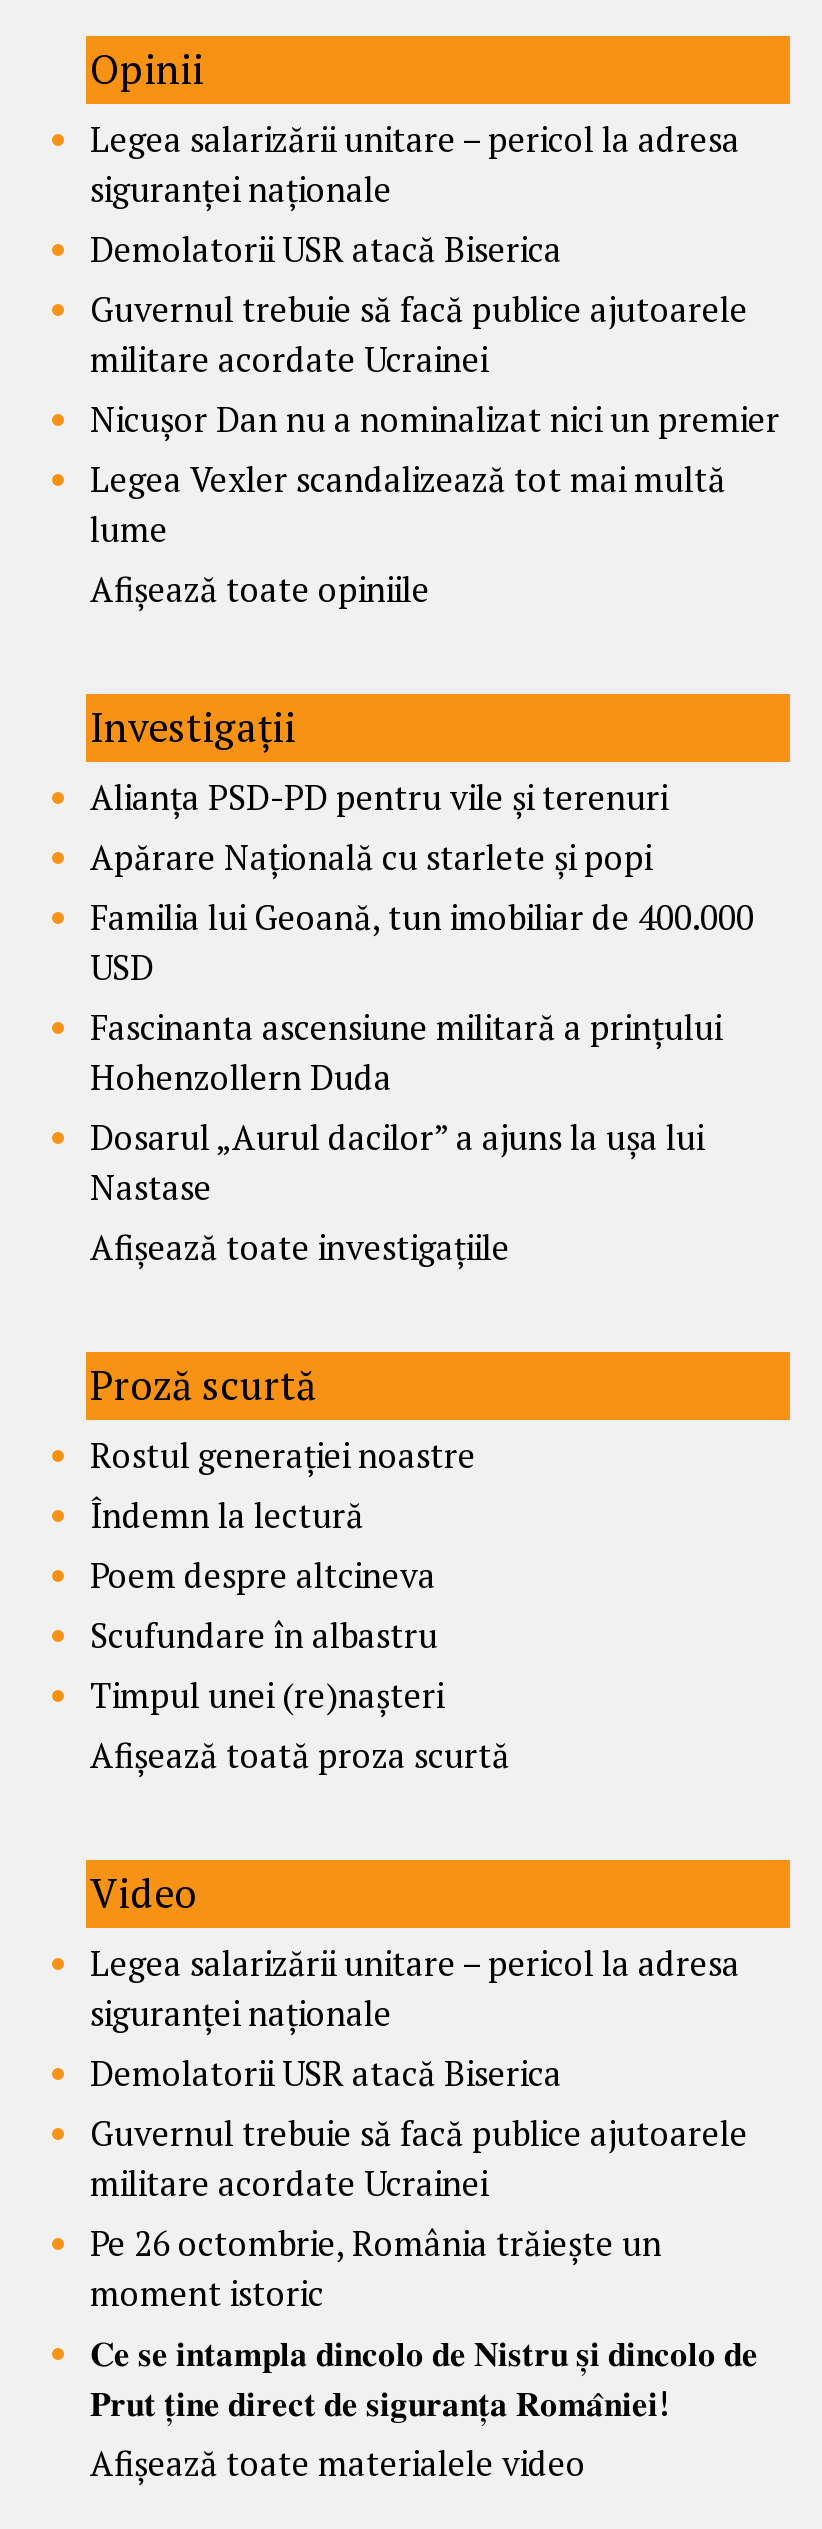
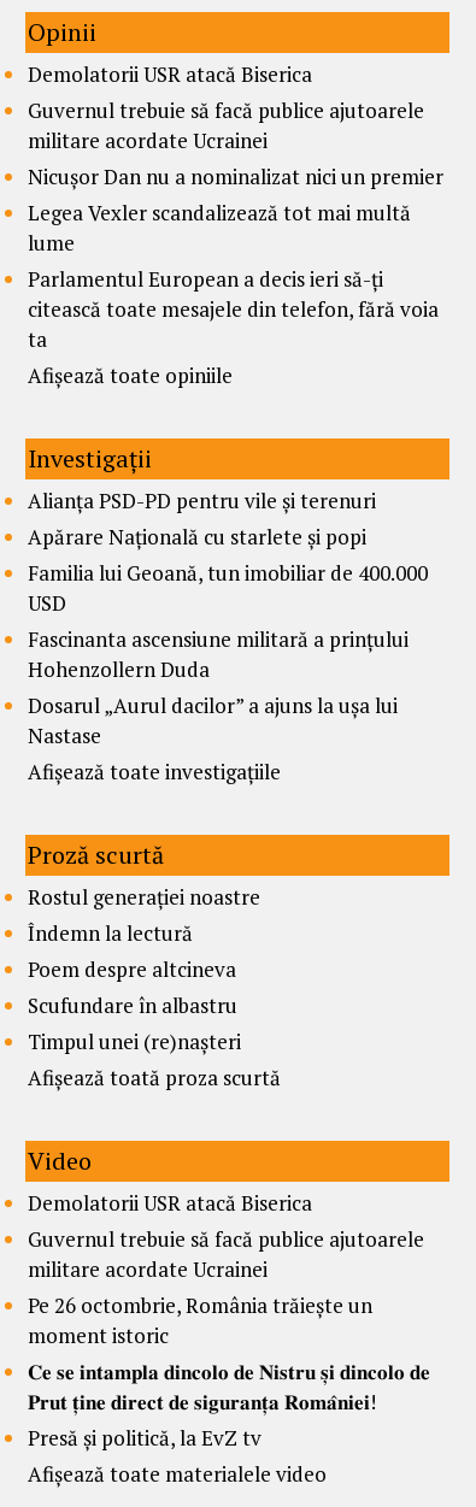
[90,116,740,212] Legea salarizării unitare – pericol la adresa | siguranței naționale -> none
moved [90,226,780,552] -> [28,60,443,257]: Demolatorii USR atacă Biserica | Guvernul trebuie să facă publice ajutoarele | militare acordate Ucrainei | Nicușor Dan nu a nominalizat nici un premier | Legea Vexler scandalizează tot mai multă | lume
none -> [28,265,439,353] Parlamentul European a decis ieri să-ți | citească toate mesajele din telefon, fără voia | ta
moved [90,566,754,1920] -> [28,361,428,1177]: Afișează toate opiniile | Investigații | Alianța PSD-PD pentru vile și terenuri | ... | Afișează toată proza scurtă | Video
[90,1940,740,2036] Legea salarizării unitare – pericol la adresa | siguranței naționale -> none
moved [90,2050,748,2316] -> [28,1189,424,1349]: Demolatorii USR atacă Biserica | Guvernul trebuie să facă publice ajutoarele | militare acordate Ucrainei | Pe 26 octombrie, România trăiește un | moment istoric
none -> [28,1424,261,1452] Presă și politică, la EvZ tv

